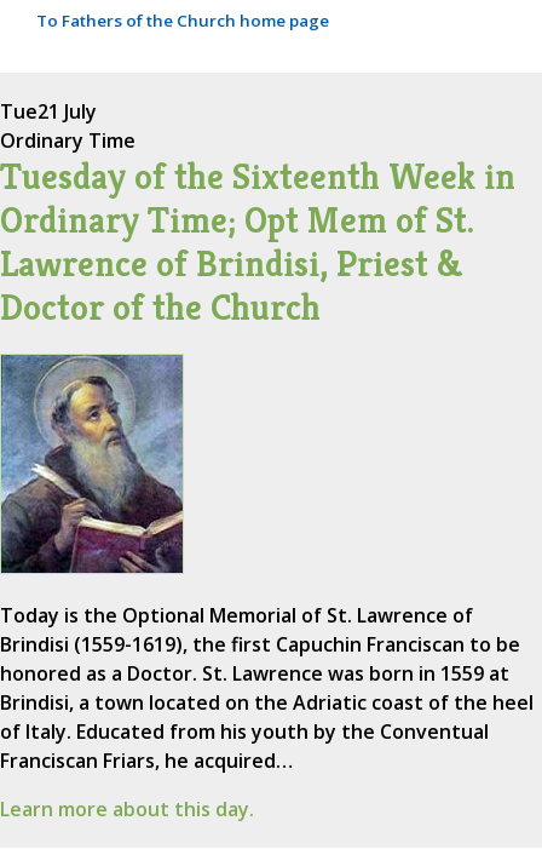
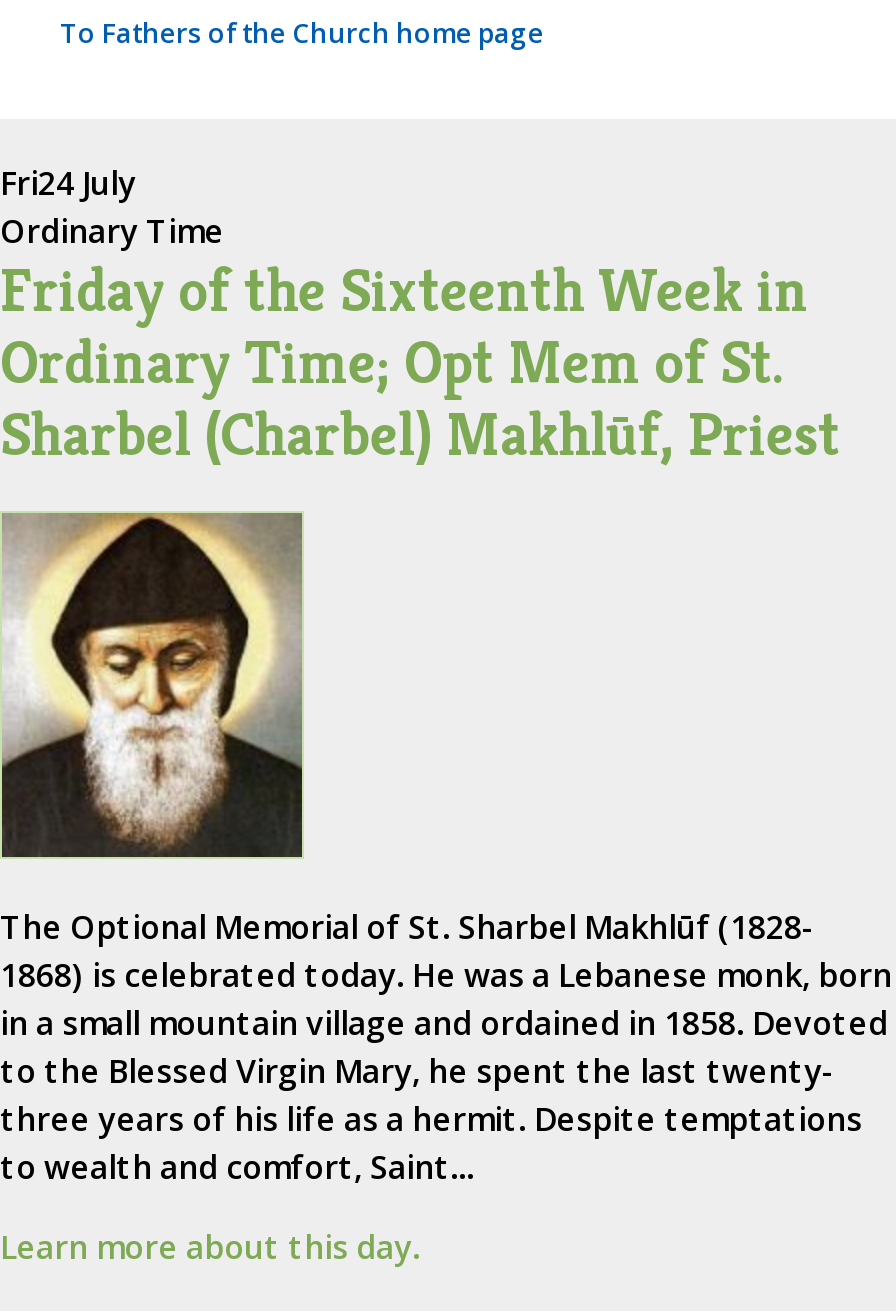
[0,98,97,125] Tue21 July -> [0,161,136,205] Fri24 July
[0,154,515,200] Tuesday of the Sixteenth Week in -> [0,253,808,329] Friday of the Sixteenth Week in
[0,241,462,331] Lawrence of Brindisi, Priest & | Doctor of the Church -> [0,397,840,473] Sharbel (Charbel) Makhlūf, Priest
[4,354,183,540] [image] -> [6,559,302,857] [image]
[0,602,534,774] Today is the Optional Memorial of St. Lawrence of | Brindisi (1559-1619), the first Capuchin Franciscan to be | honored as a Doctor. St. Lawrence was born in 1559 at | Brindisi, a town located on the Adriatic coast of the heel | of Italy. Educated from his youth by the Conventual | Franciscan Friars, he acquired… -> [0,905,892,1189] The Optional Memorial of St. Sharbel Makhlūf (1828- | 1868) is celebrated today. He was a Lebanese monk, born | in a small mountain village and ordained in 1858. Devoted | to the Blessed Virgin Mary, he spent the last twenty- | three years of his life as a hermit. Despite temptations | to wealth and comfort, Saint…

